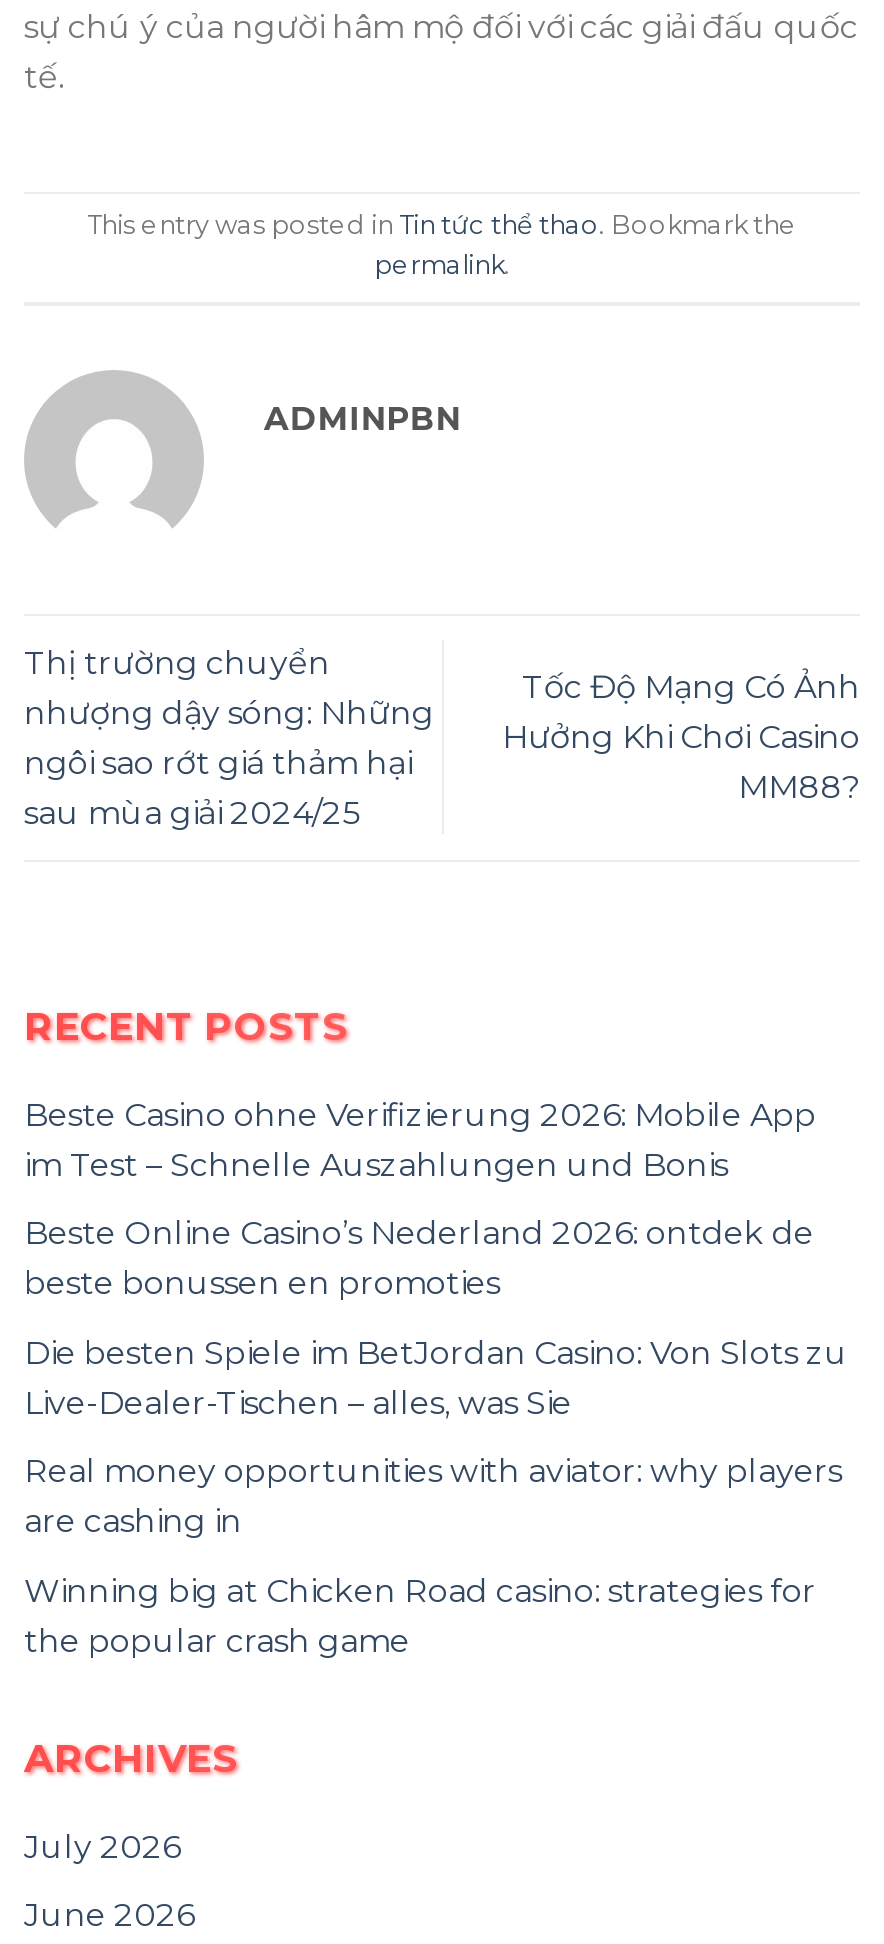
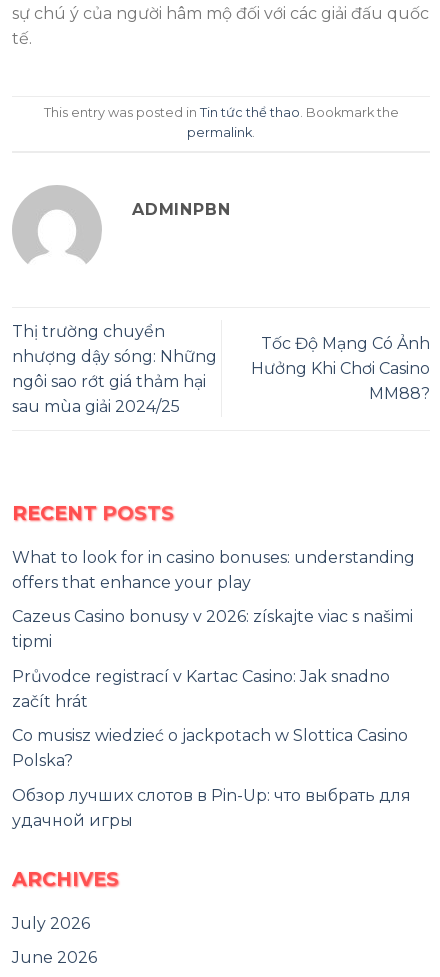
[24,1095,816,1183] Beste Casino ohne Verifizierung 2026: Mobile App | im Test – Schnelle Auszahlungen und Bonis -> [12,548,415,592] What to look for in casino bonuses: understanding | offers that enhance your play
[24,1214,814,1302] Beste Online Casino’s Nederland 2026: ontdek de | beste bonussen en promoties -> [12,607,413,651] Cazeus Casino bonusy v 2026: získajte viac s našimi | tipmi
[24,1334,848,1422] Die besten Spiele im BetJordan Casino: Von Slots zu | Live-Dealer-Tischen – alles, was Sie -> [12,667,390,711] Průvodce registrací v Kartac Casino: Jak snadno | začít hrát
[24,1453,842,1541] Real money opportunities with aviator: why players | are cashing in -> [12,726,408,770] Co musisz wiedzieć o jackpotach w Slottica Casino | Polska?
[24,1572,816,1660] Winning big at Chicken Road casino: strategies for | the popular crash game -> [12,786,411,830] Обзор лучших слотов в Pin-Up: что выбрать для | удачной игры

